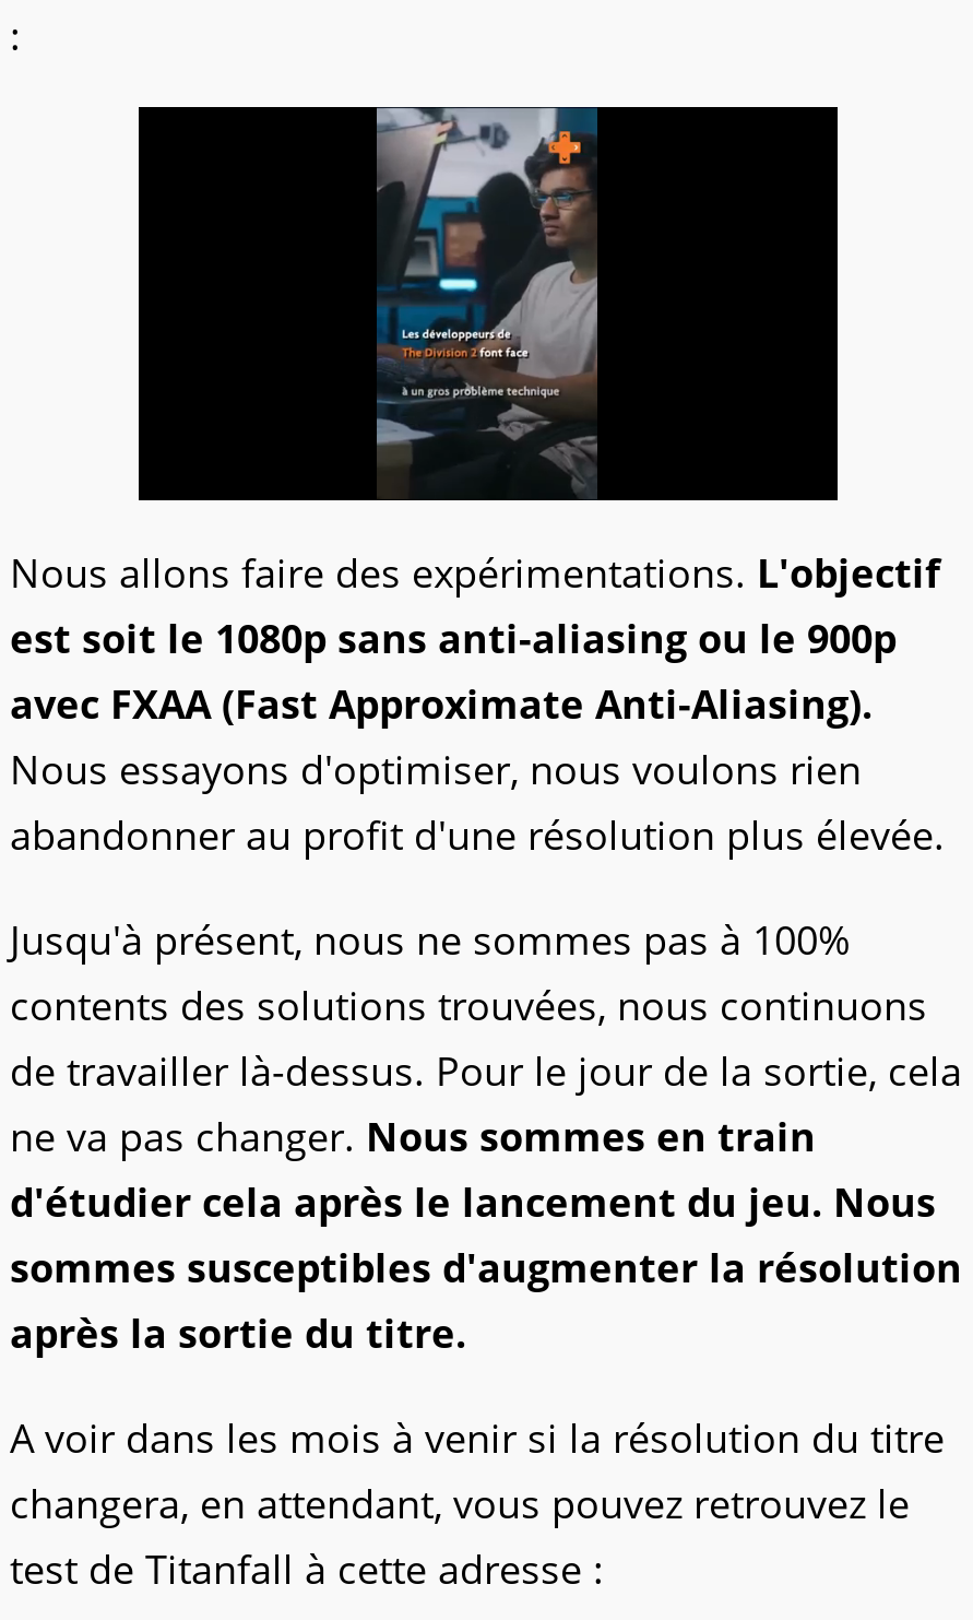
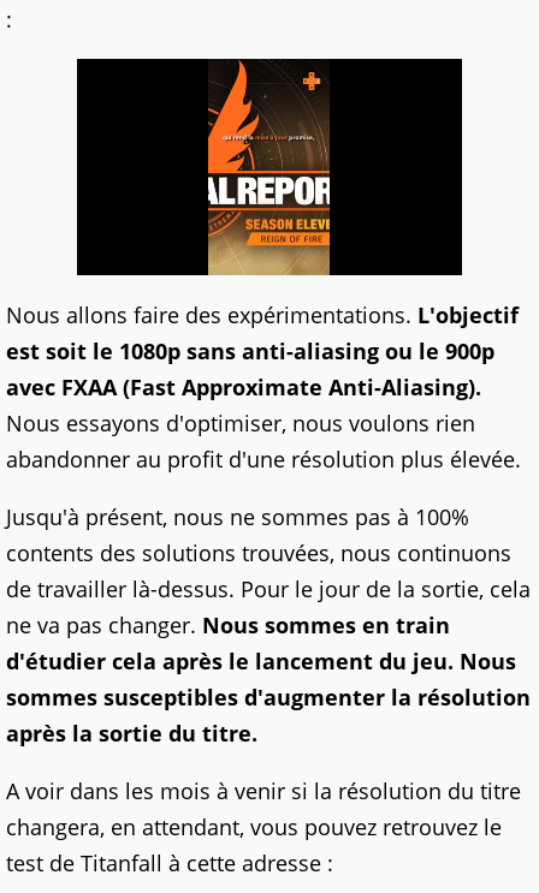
[375,105,600,502] [image] -> [207,59,331,276] [image]

